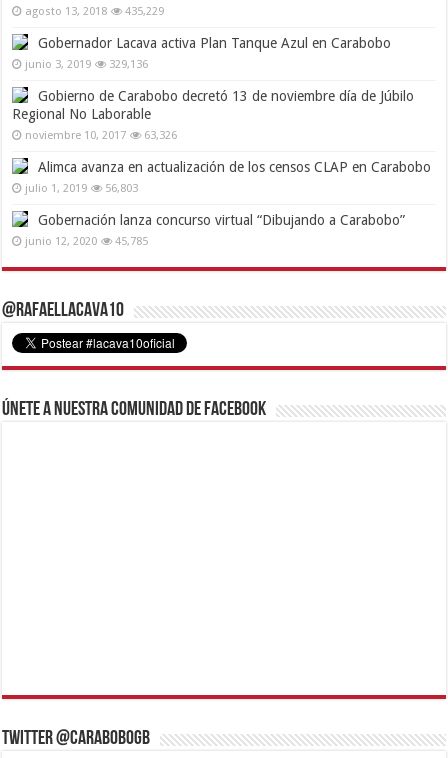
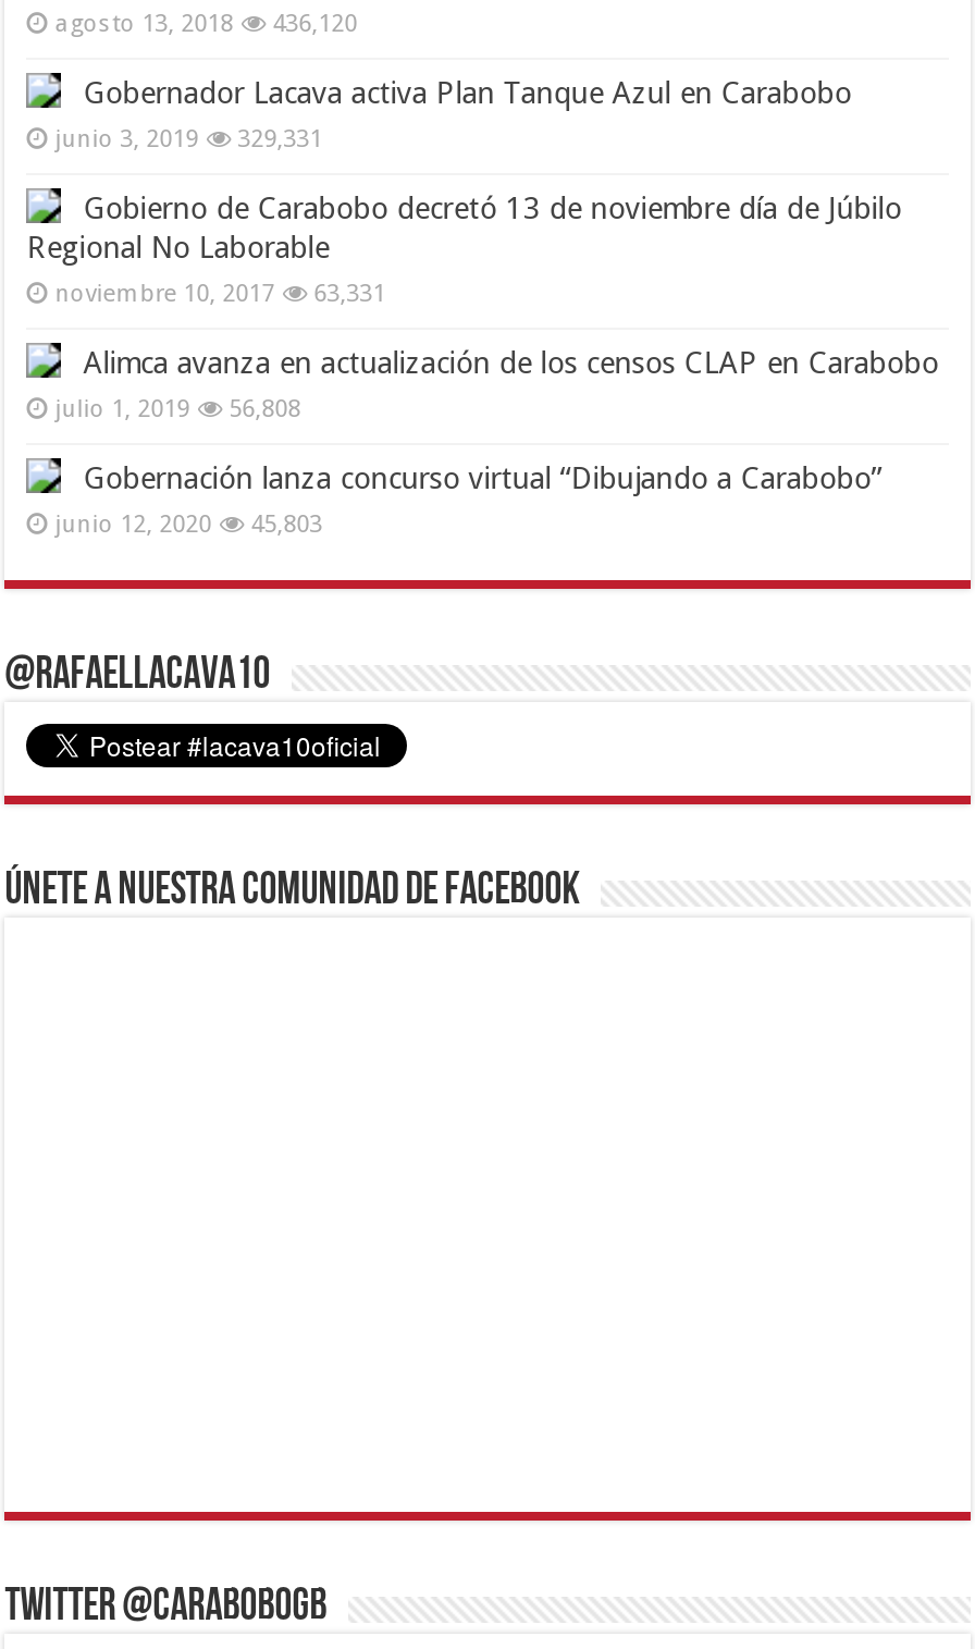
[25,5,164,18] agosto 13, 2018 435,229 -> [55,10,357,38] agosto 13, 2018 436,120
[25,58,148,71] junio 3, 2019 329,136 -> [55,125,323,154] junio 3, 2019 329,331
[25,129,177,142] noviembre 10, 2017 63,326 -> [55,280,386,308] noviembre 10, 2017 63,331
[25,182,138,195] julio 1, 2019 56,803 -> [55,395,301,424] julio 1, 2019 56,808
[25,235,148,248] junio 12, 2020 45,785 -> [55,511,323,539] junio 12, 2020 45,803

